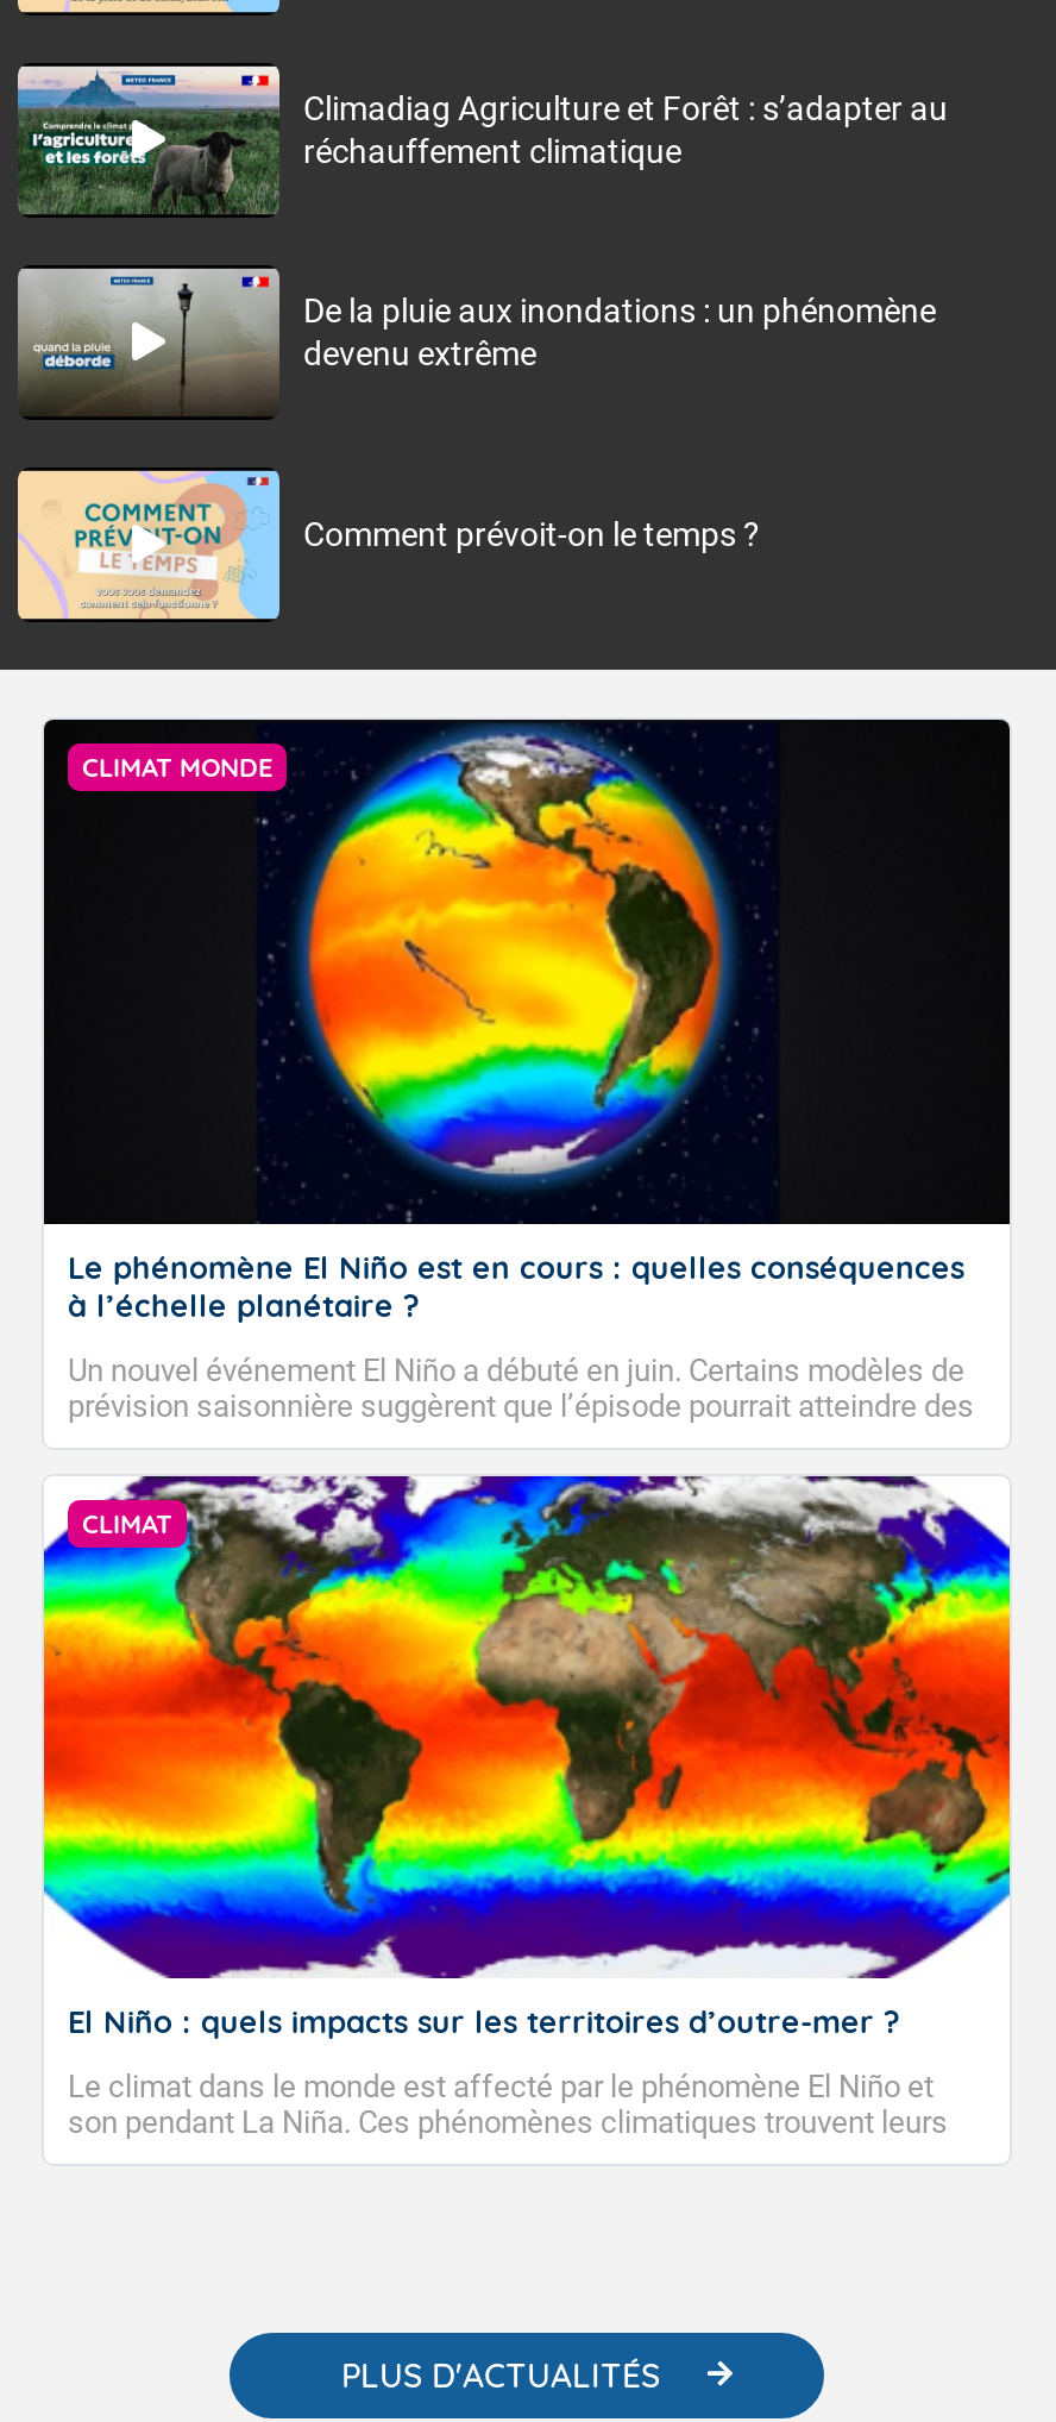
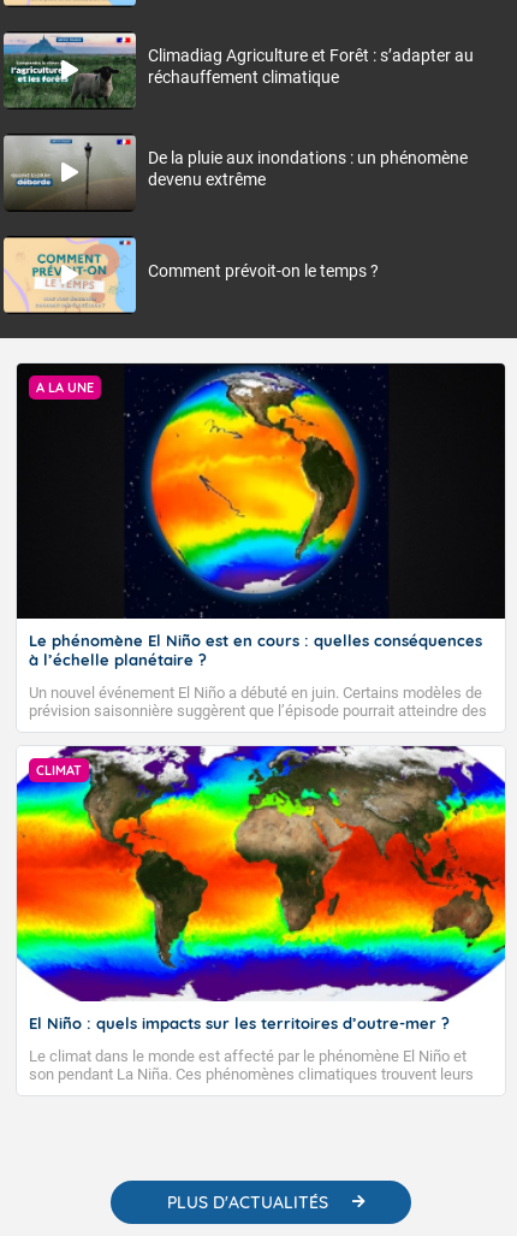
[82,750,272,783] CLIMAT MONDE -> [36,379,94,396] A LA UNE

